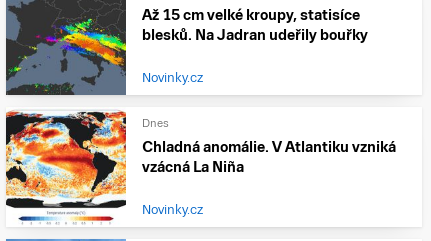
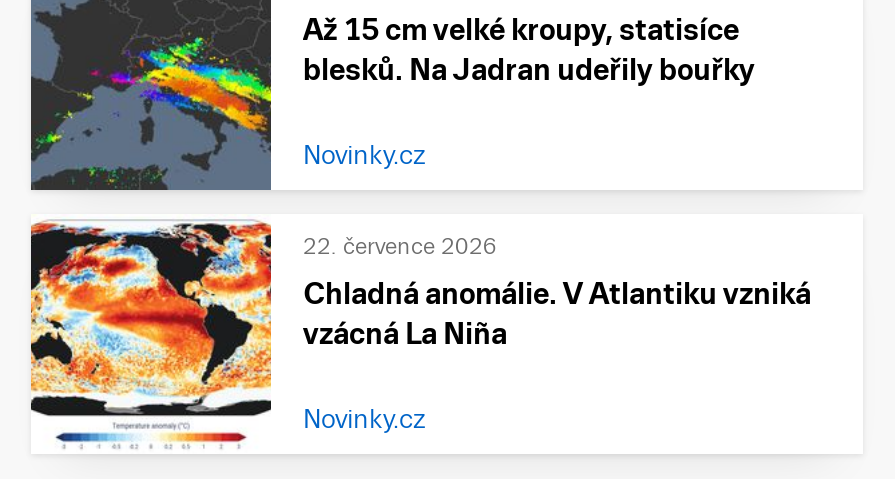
[142,117,169,129] Dnes -> [303,234,497,258] 22. července 2026

